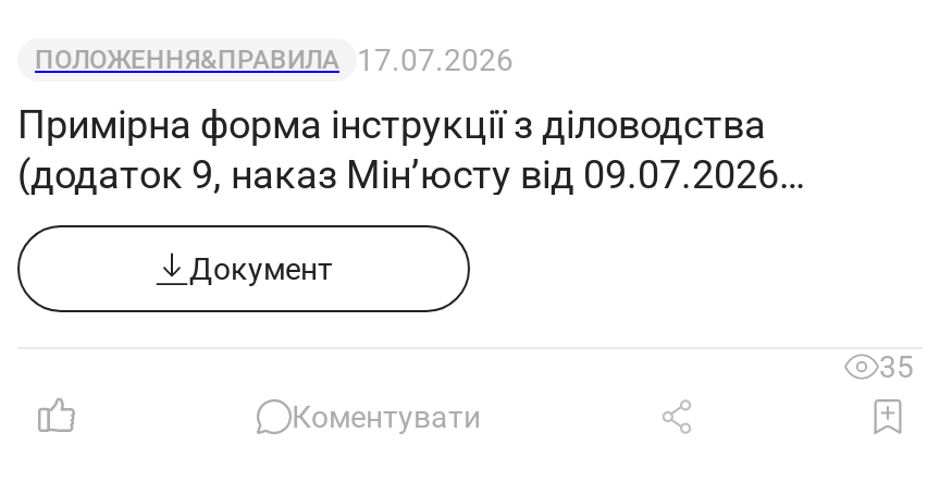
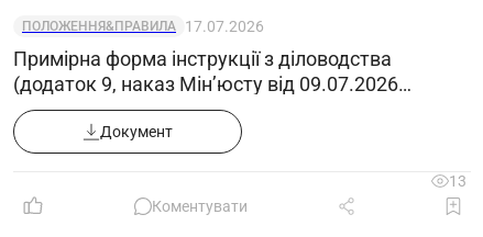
[879,349,914,384] 35 -> [449,172,466,190] 13

